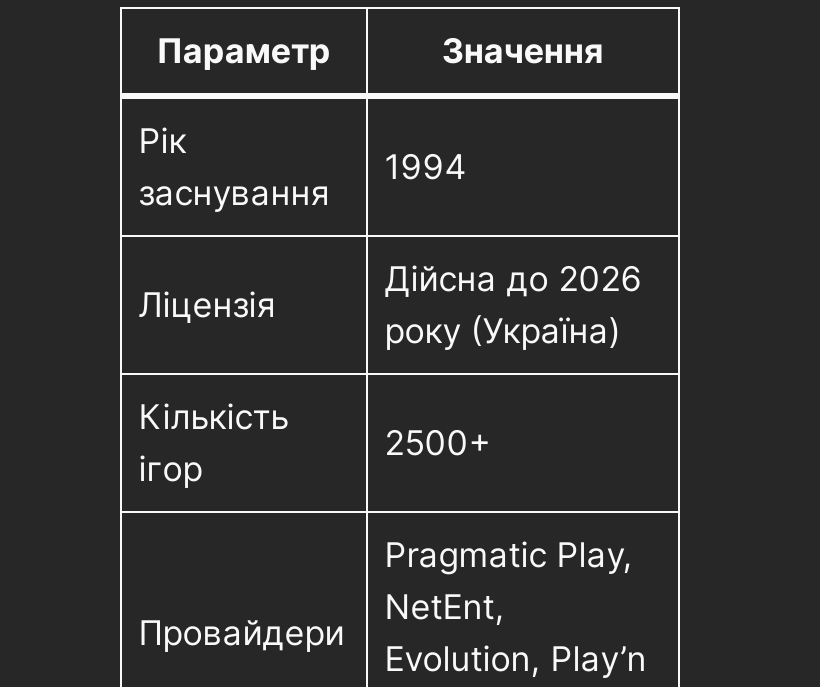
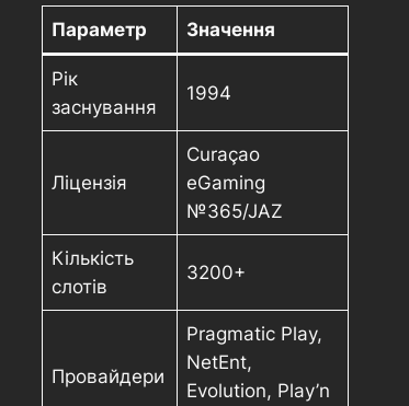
[384,259,642,351] Дійсна до 2026 | року (Україна) -> [187,143,283,222] Curaçao | eGaming | №365/JAZ
[384,423,490,463] 2500+ -> [187,262,246,284] 3200+
[138,449,202,489] ігор -> [52,276,108,298] слотів

